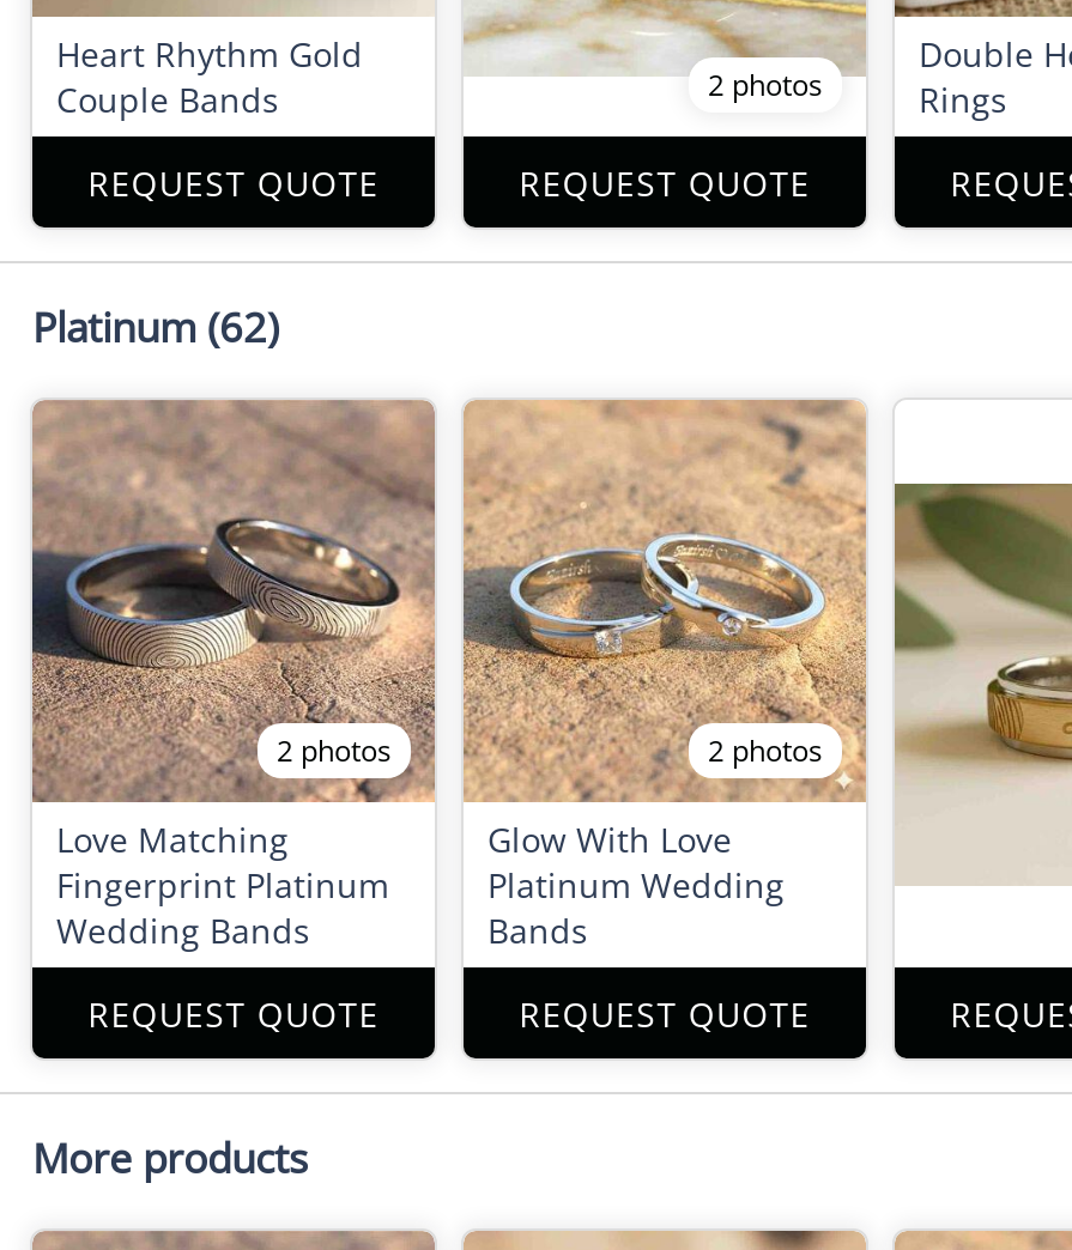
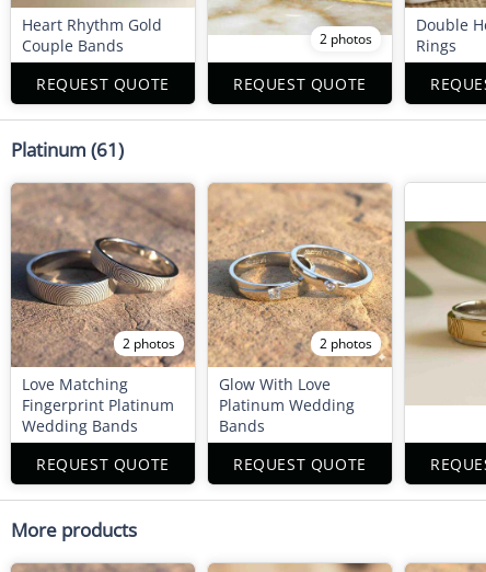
[32,299,279,354] Platinum (62) -> [11,137,124,162] Platinum (61)

